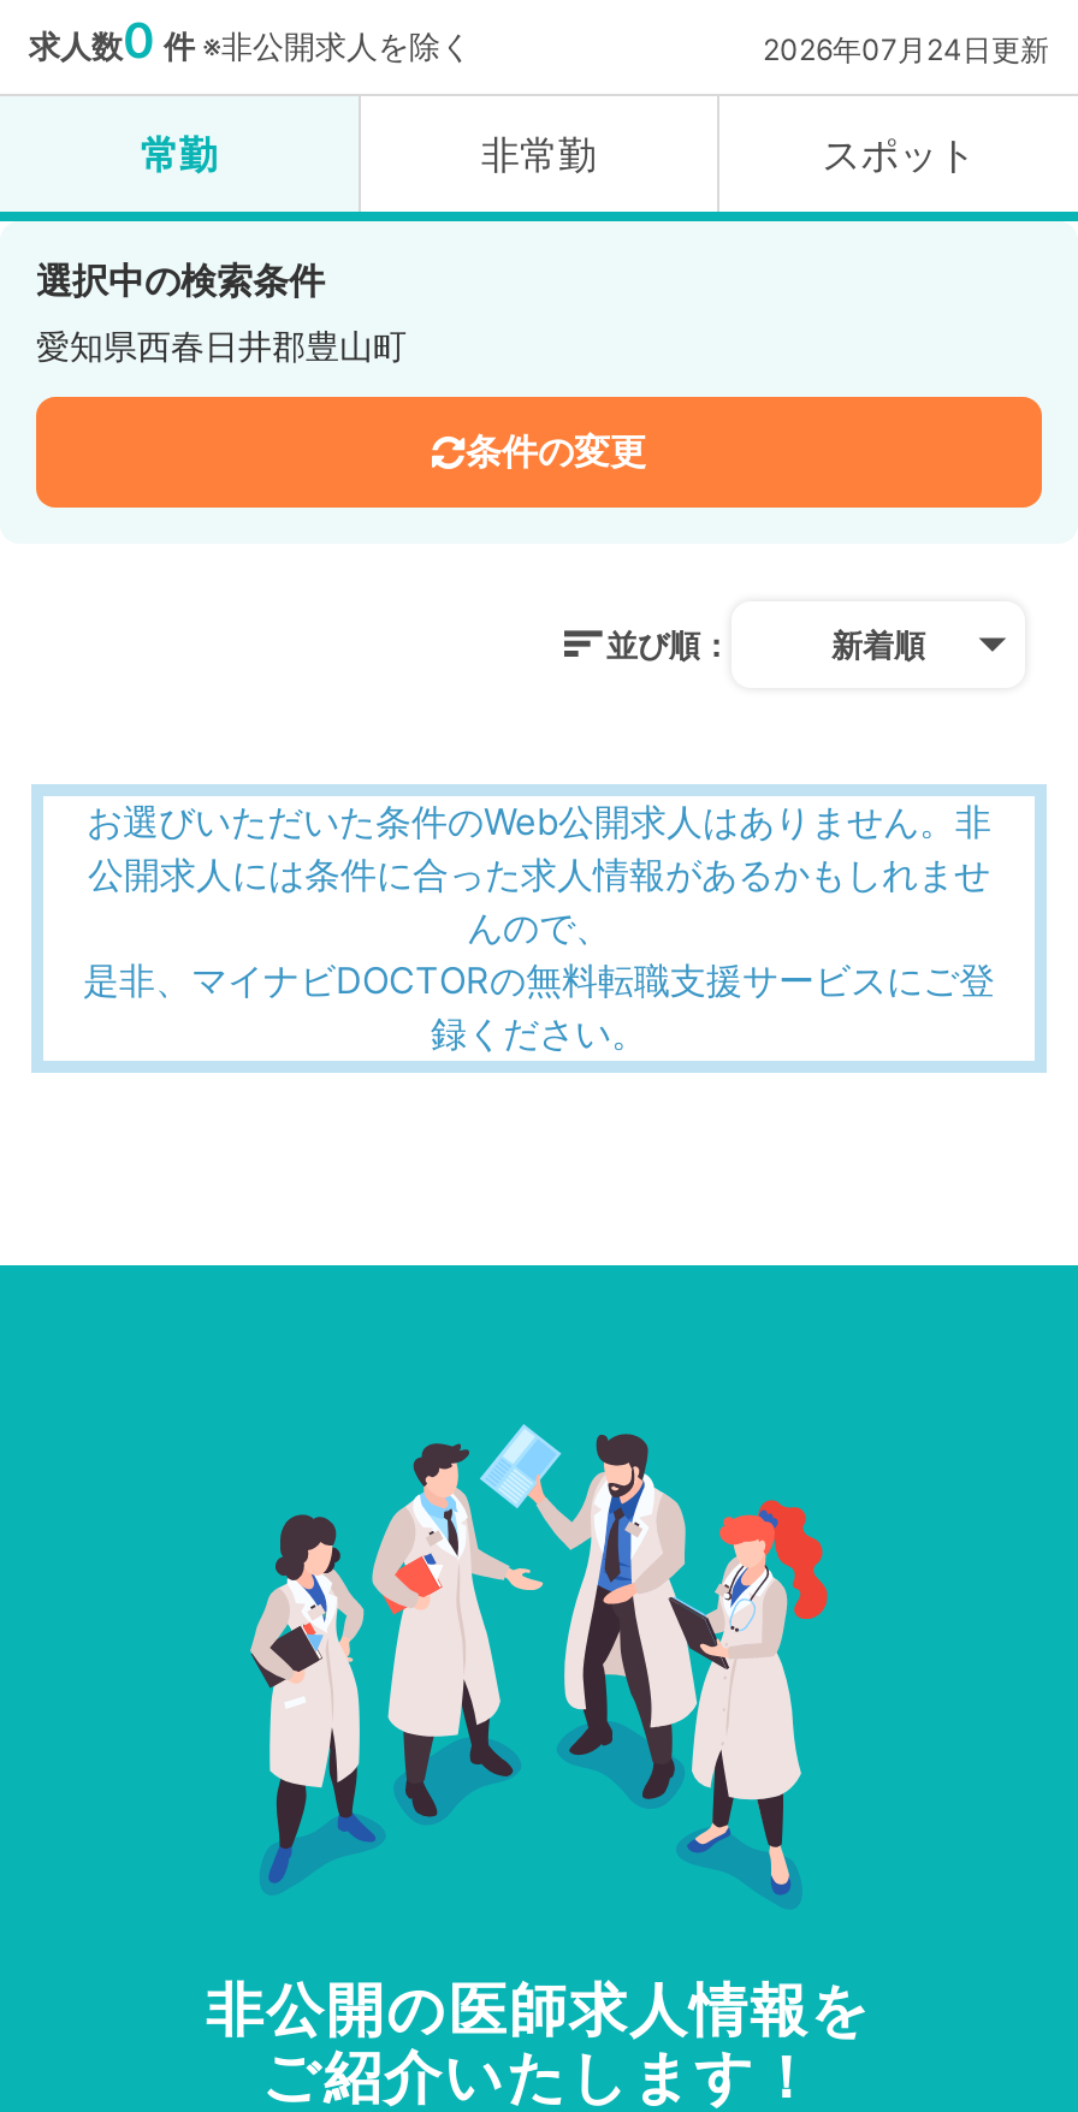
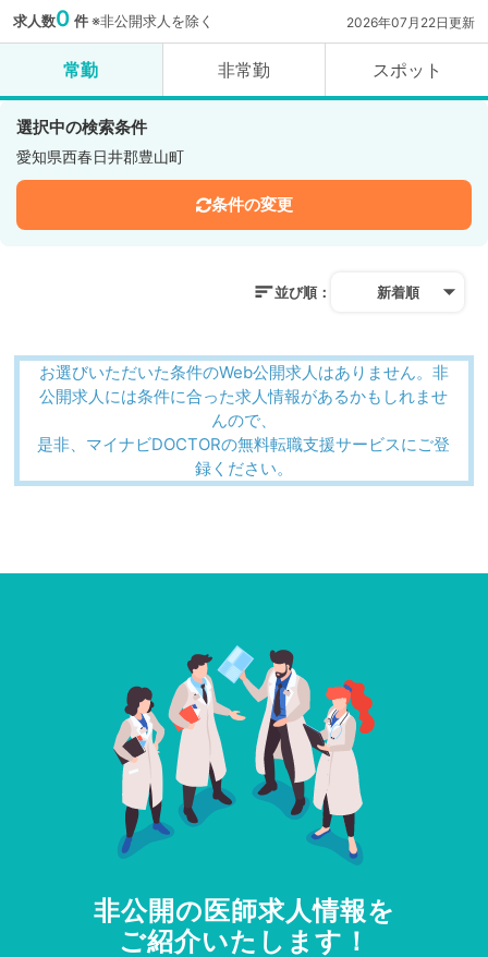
[763,31,1049,67] 2026年07月24日更新 -> [346,14,475,31] 2026年07月22日更新

